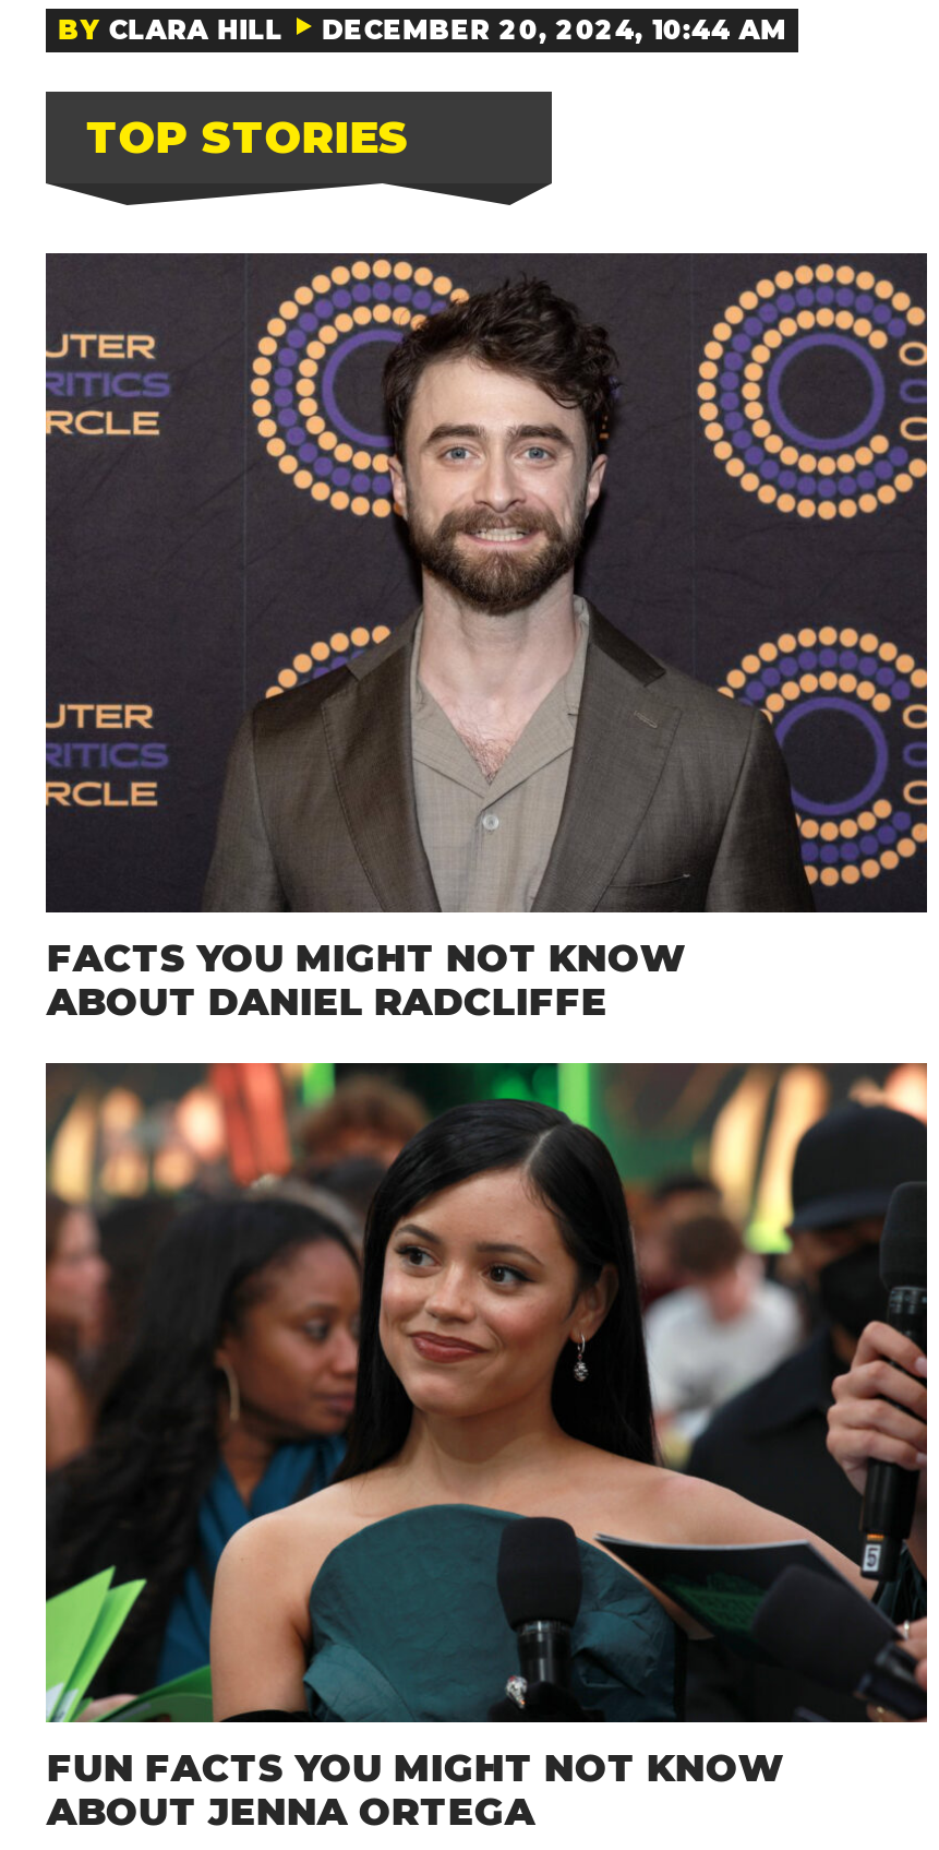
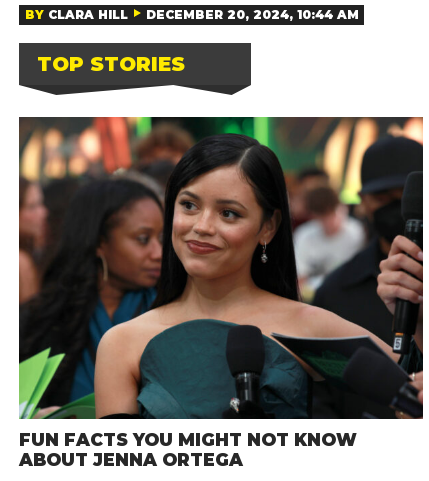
[44,251,929,1023] [image] | FACTS YOU MIGHT NOT KNOW | ABOUT DANIEL RADCLIFFE -> none

